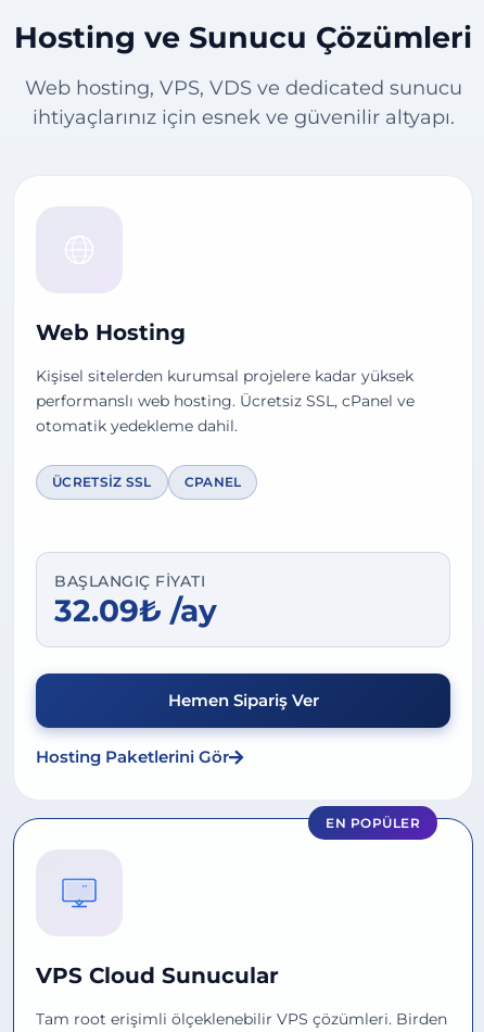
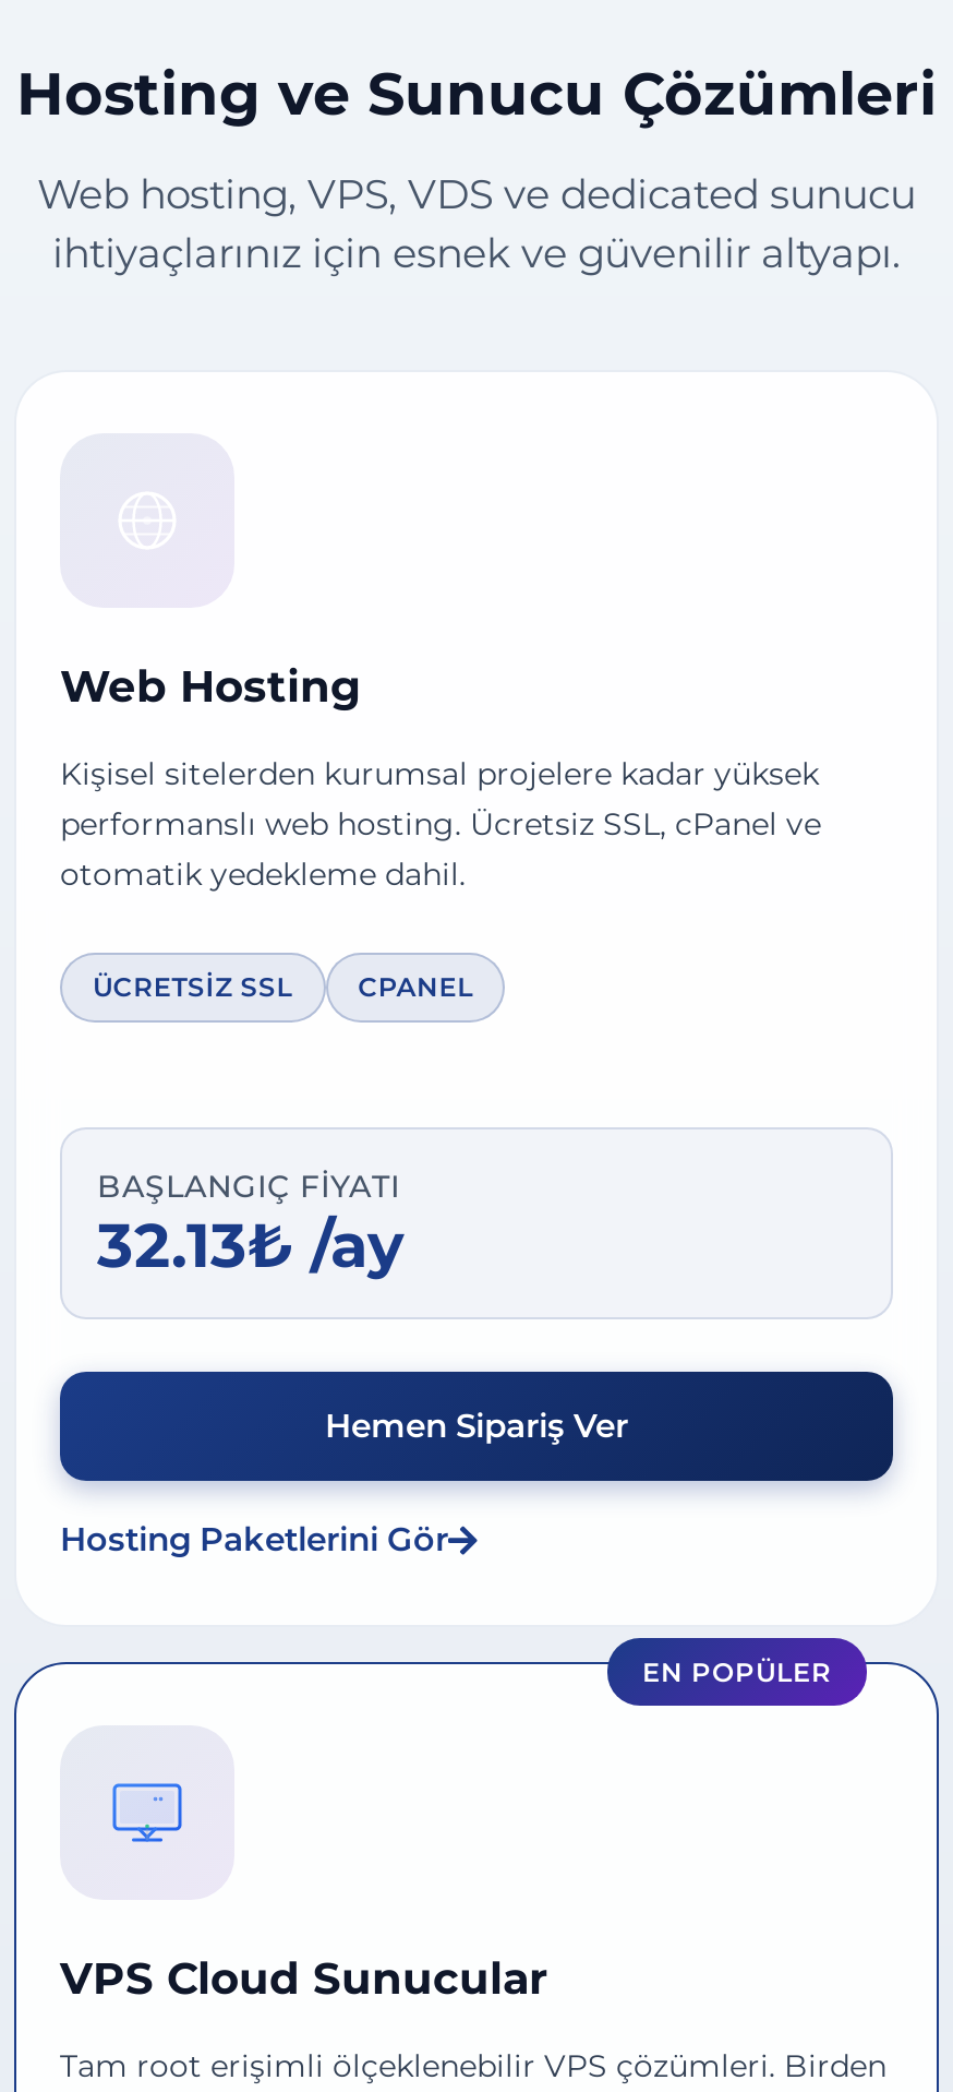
[54,592,217,629] 32.09₺ /ay -> [97,1209,405,1283] 32.13₺ /ay

